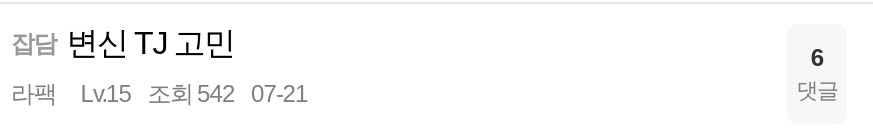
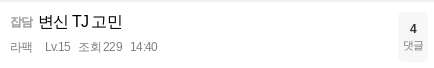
[811,44,823,72] 6 -> [410,22,416,36] 4
[11,80,307,108] 라팩 Lv.15 조회 542 07-21 -> [10,40,157,54] 라팩 Lv.15 조회 229 14:40

